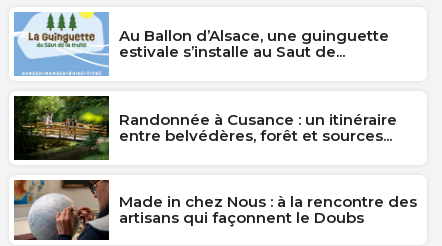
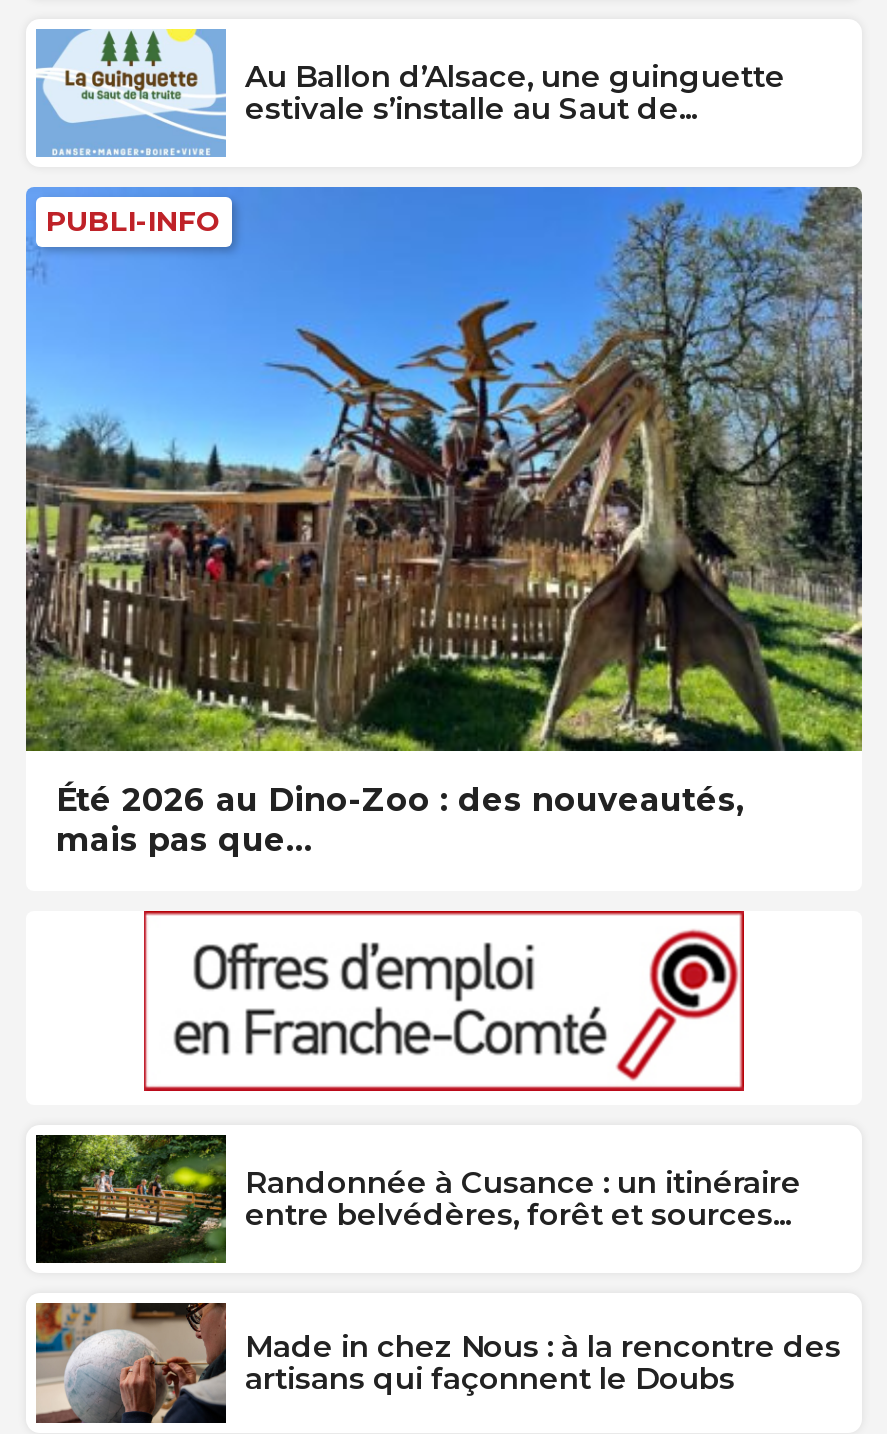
none -> [24,186,864,754] [image] | PUBLI-INFO
none -> [56,780,744,858] Été 2026 au Dino-Zoo : des nouveautés, | mais pas que…
none -> [142,908,746,1094] [image]

